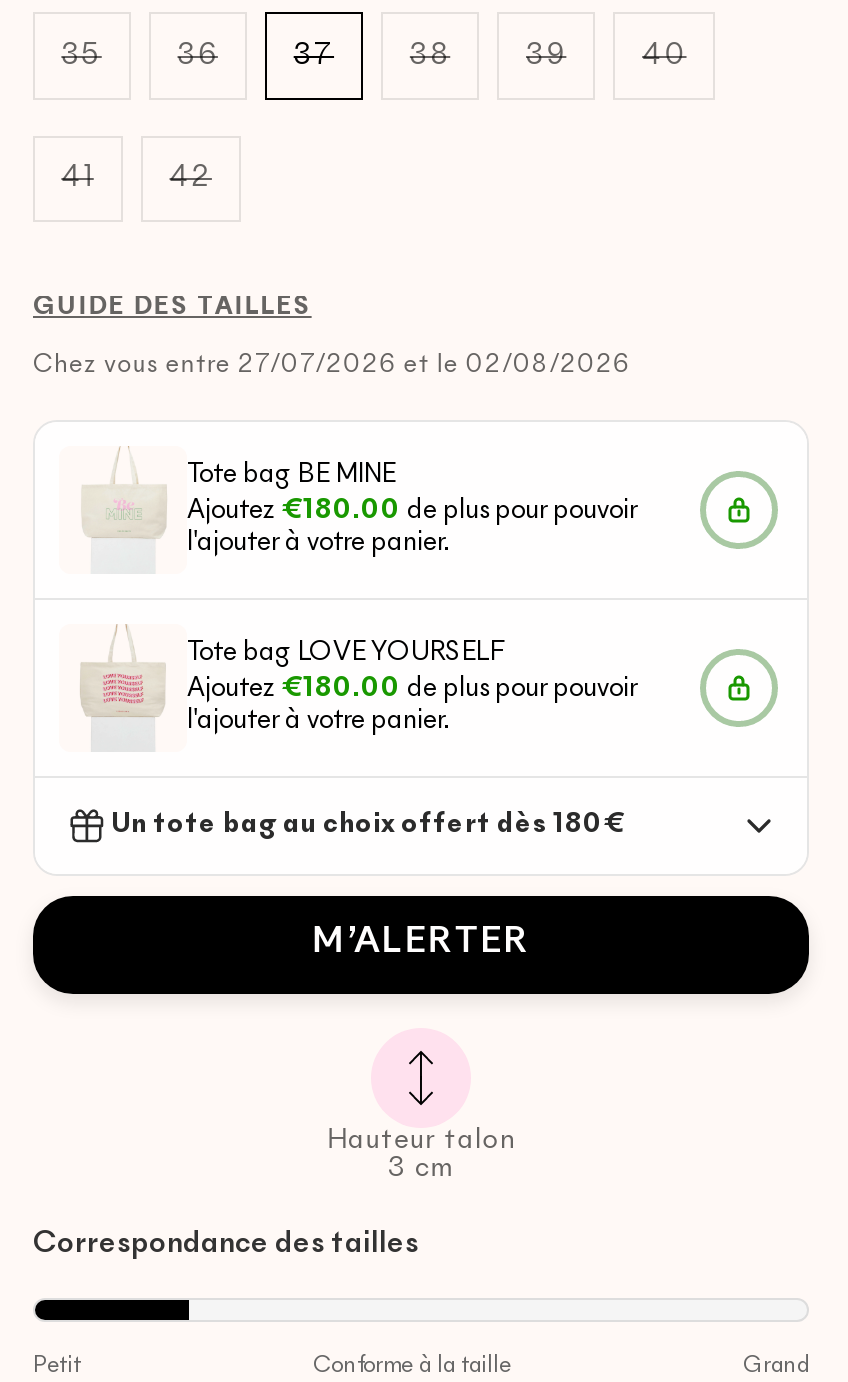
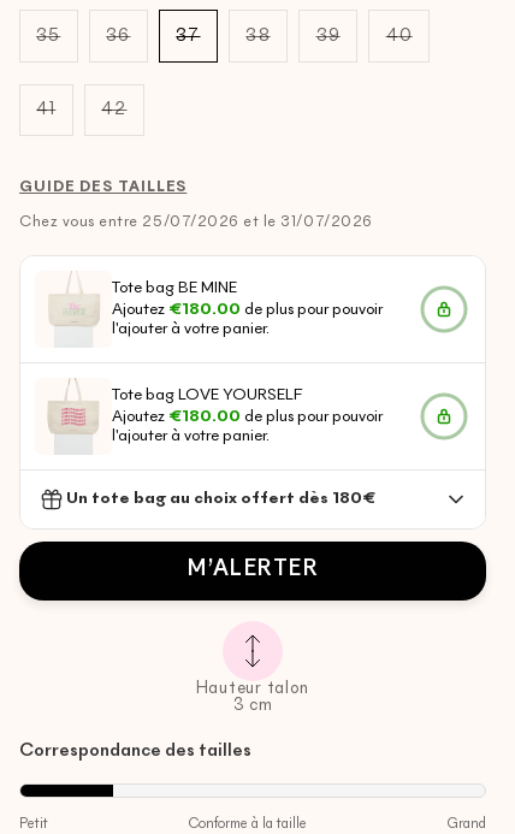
[33,352,630,380] Chez vous entre 27/07/2026 et le 02/08/2026 -> [19,214,373,231] Chez vous entre 25/07/2026 et le 31/07/2026

